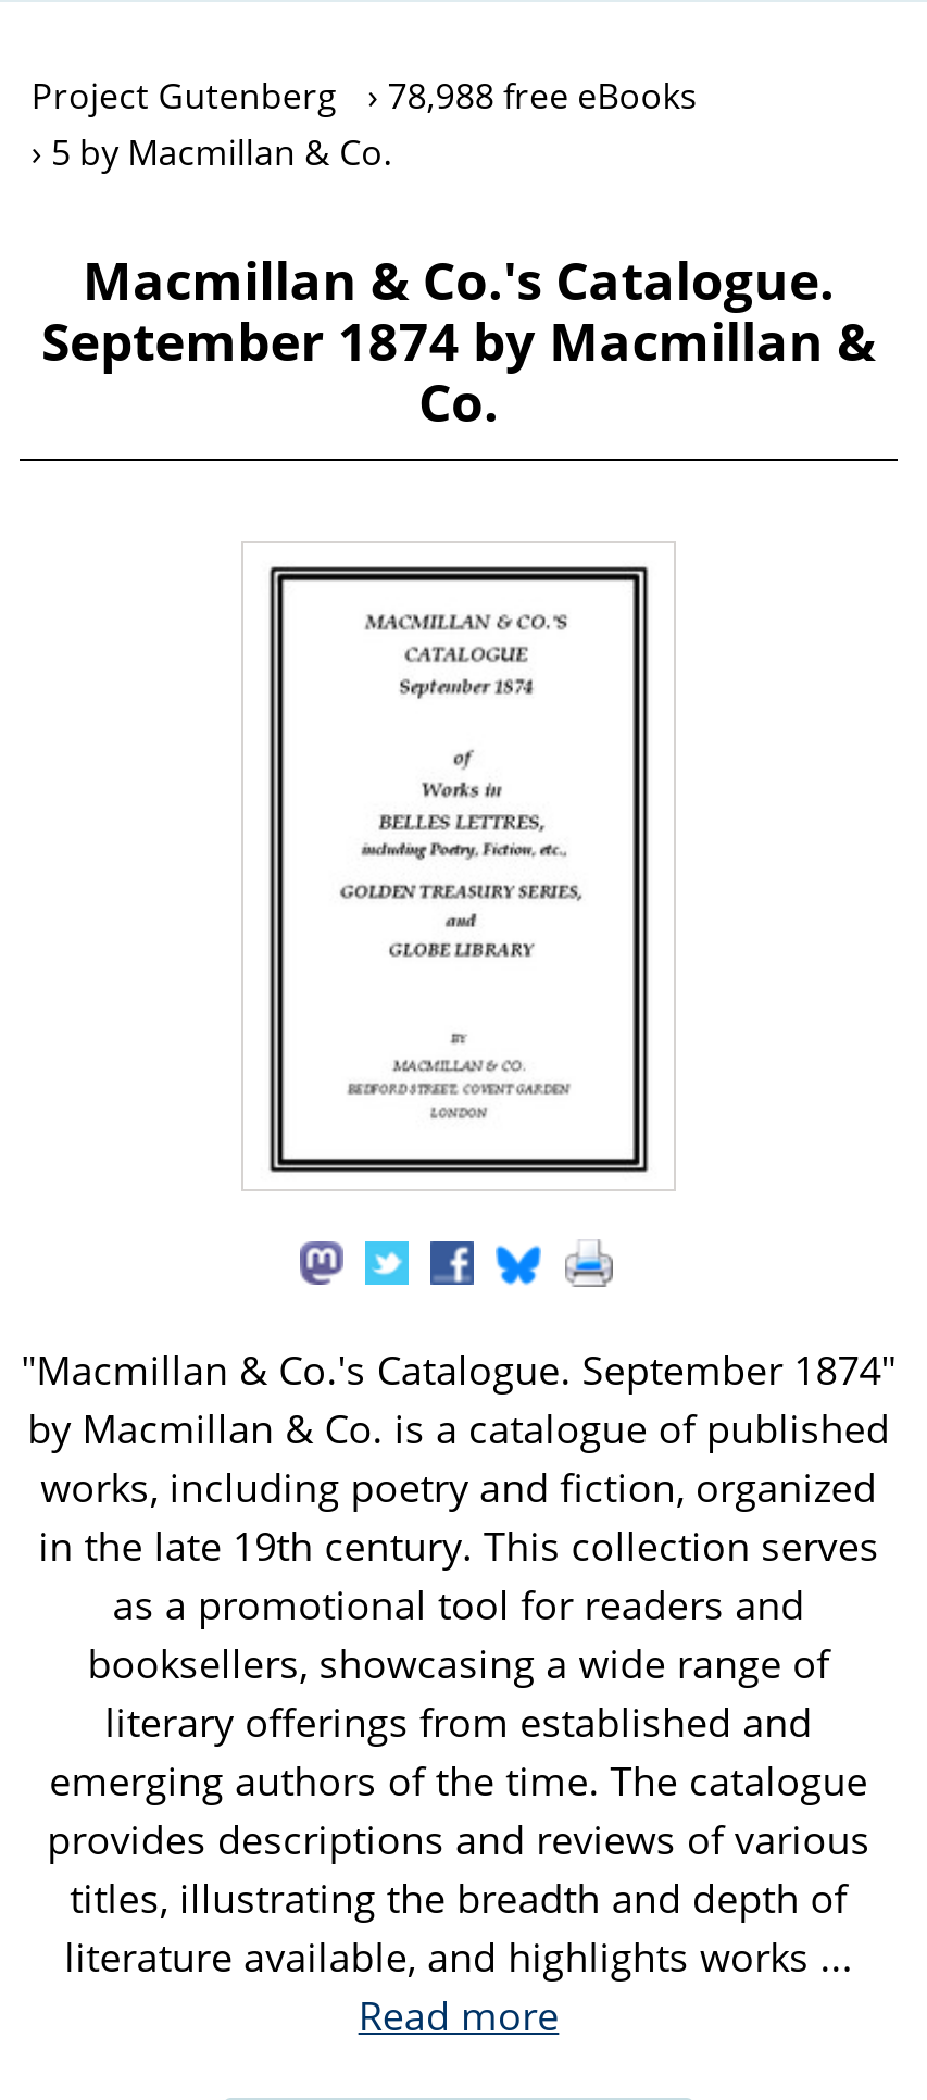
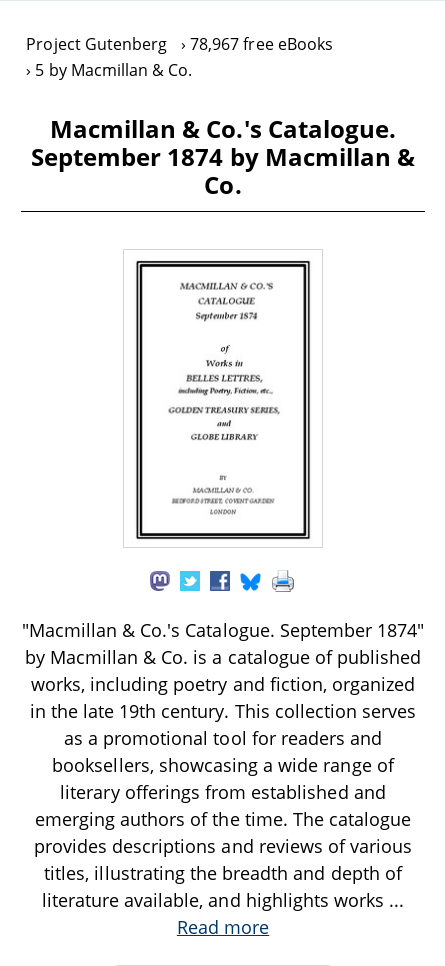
[31,72,697,120] Project Gutenberg 78,988 free eBooks -> [26,33,333,55] Project Gutenberg 78,967 free eBooks

